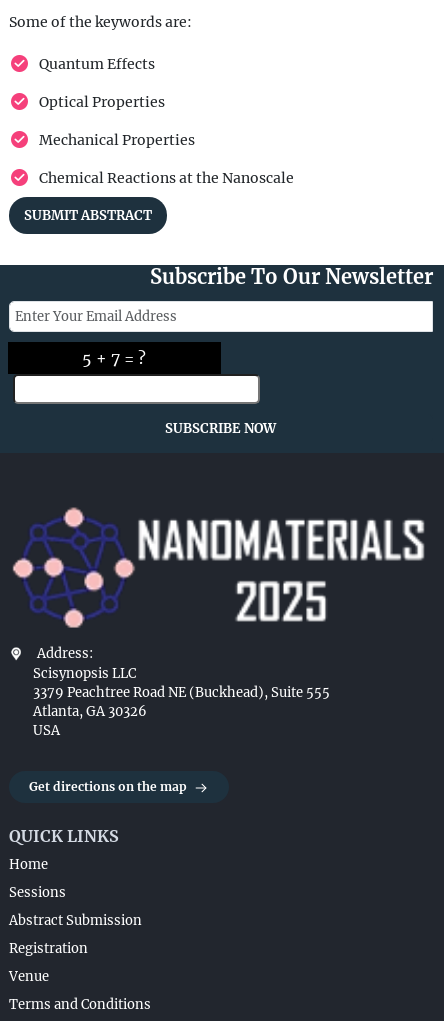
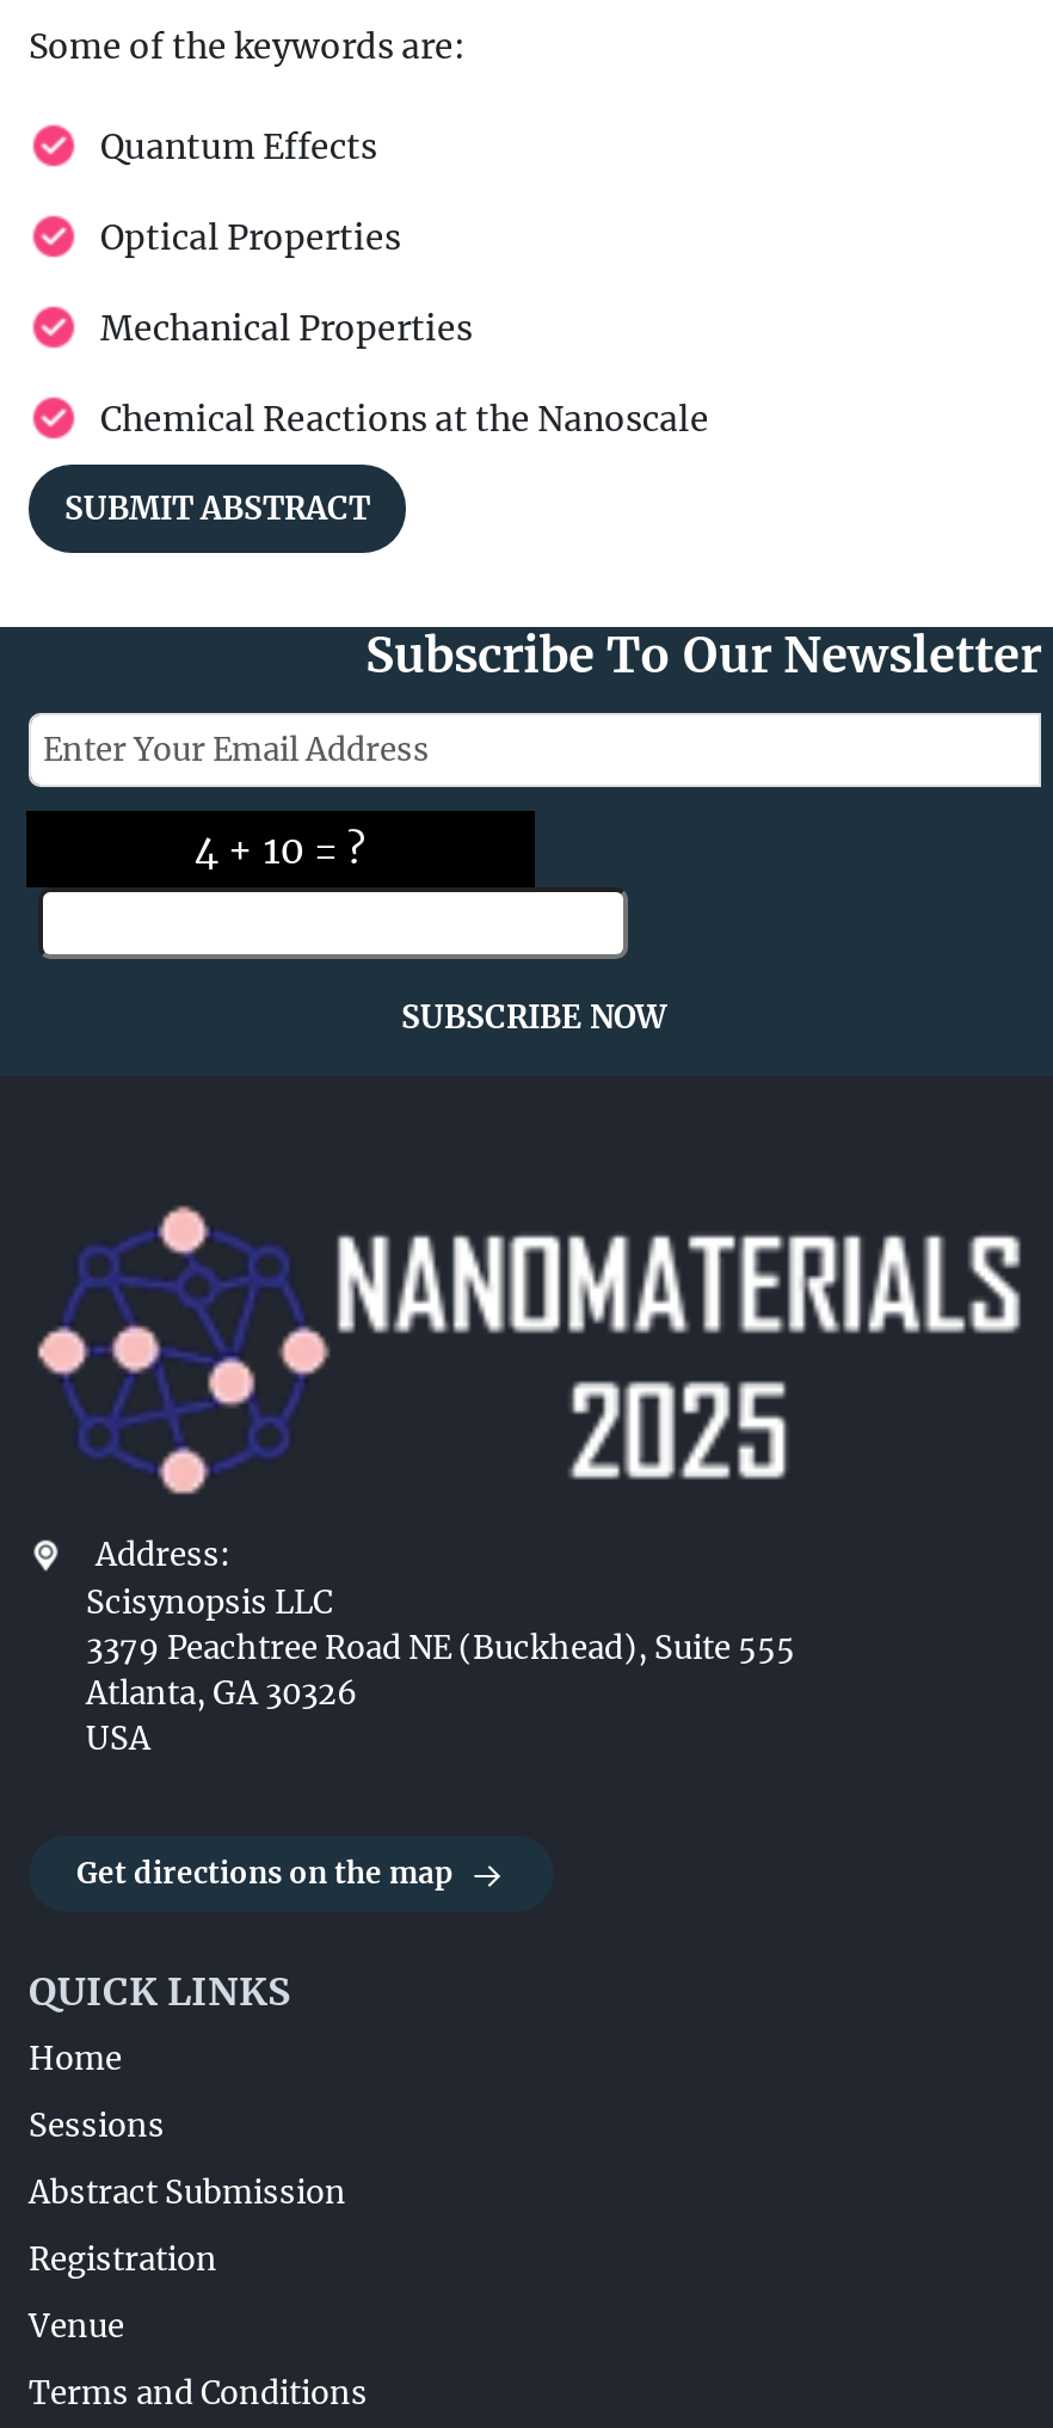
[82,348,146,368] 5 + 7 = ? -> [194,825,366,873] 4 + 10 = ?

